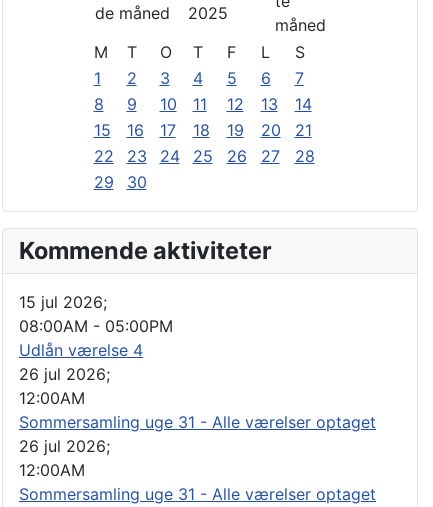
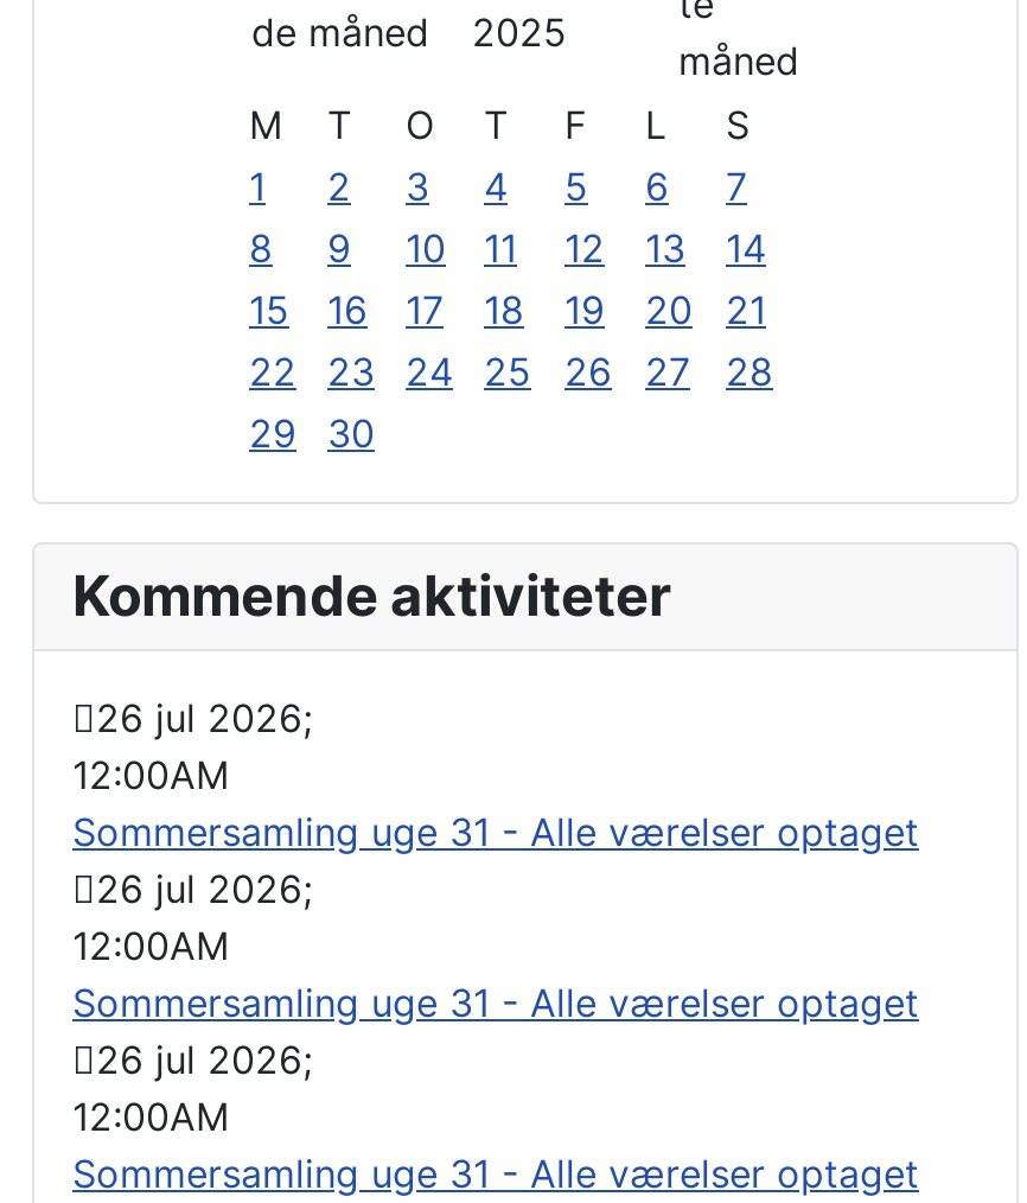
[19,292,173,360] 15 jul 2026; | 08:00AM - 05:00PM | Udlån værelse 4 -> [72,693,919,854] 26 jul 2026; | 12:00AM | Sommersamling uge 31 - Alle værelser optaget

